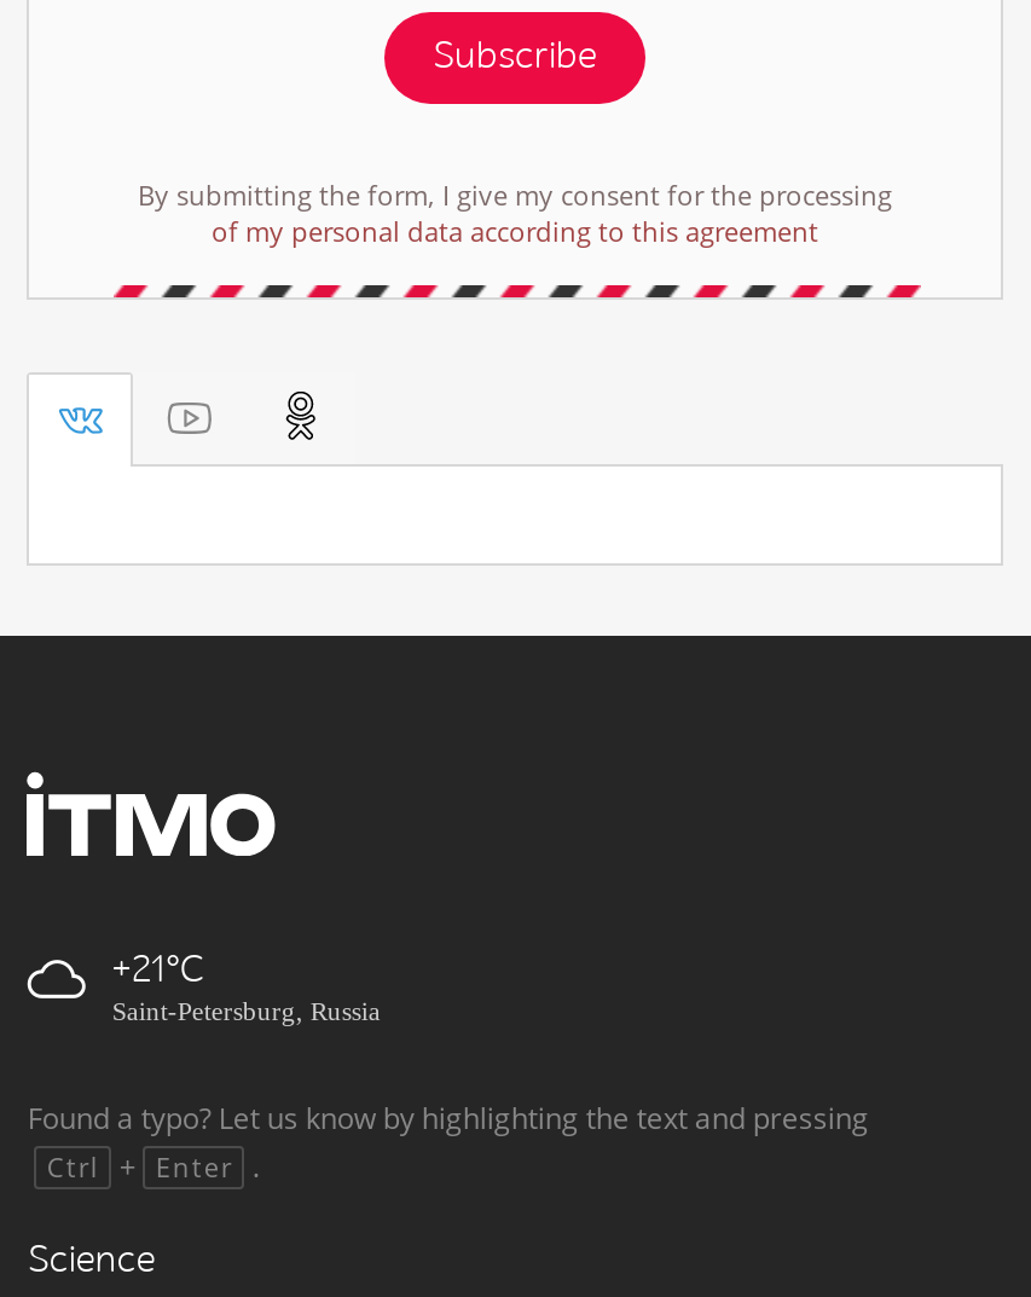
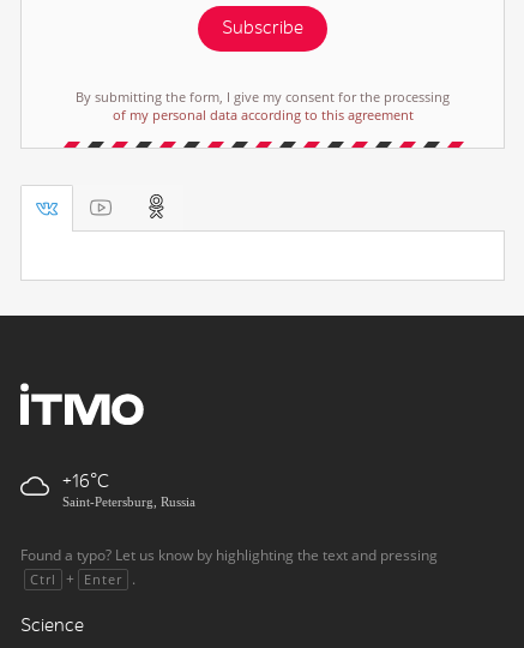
[112,948,165,994] +21 -> [63,471,90,493] +16

